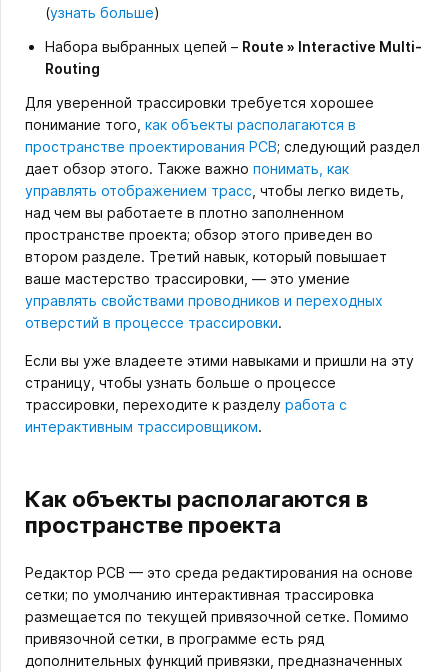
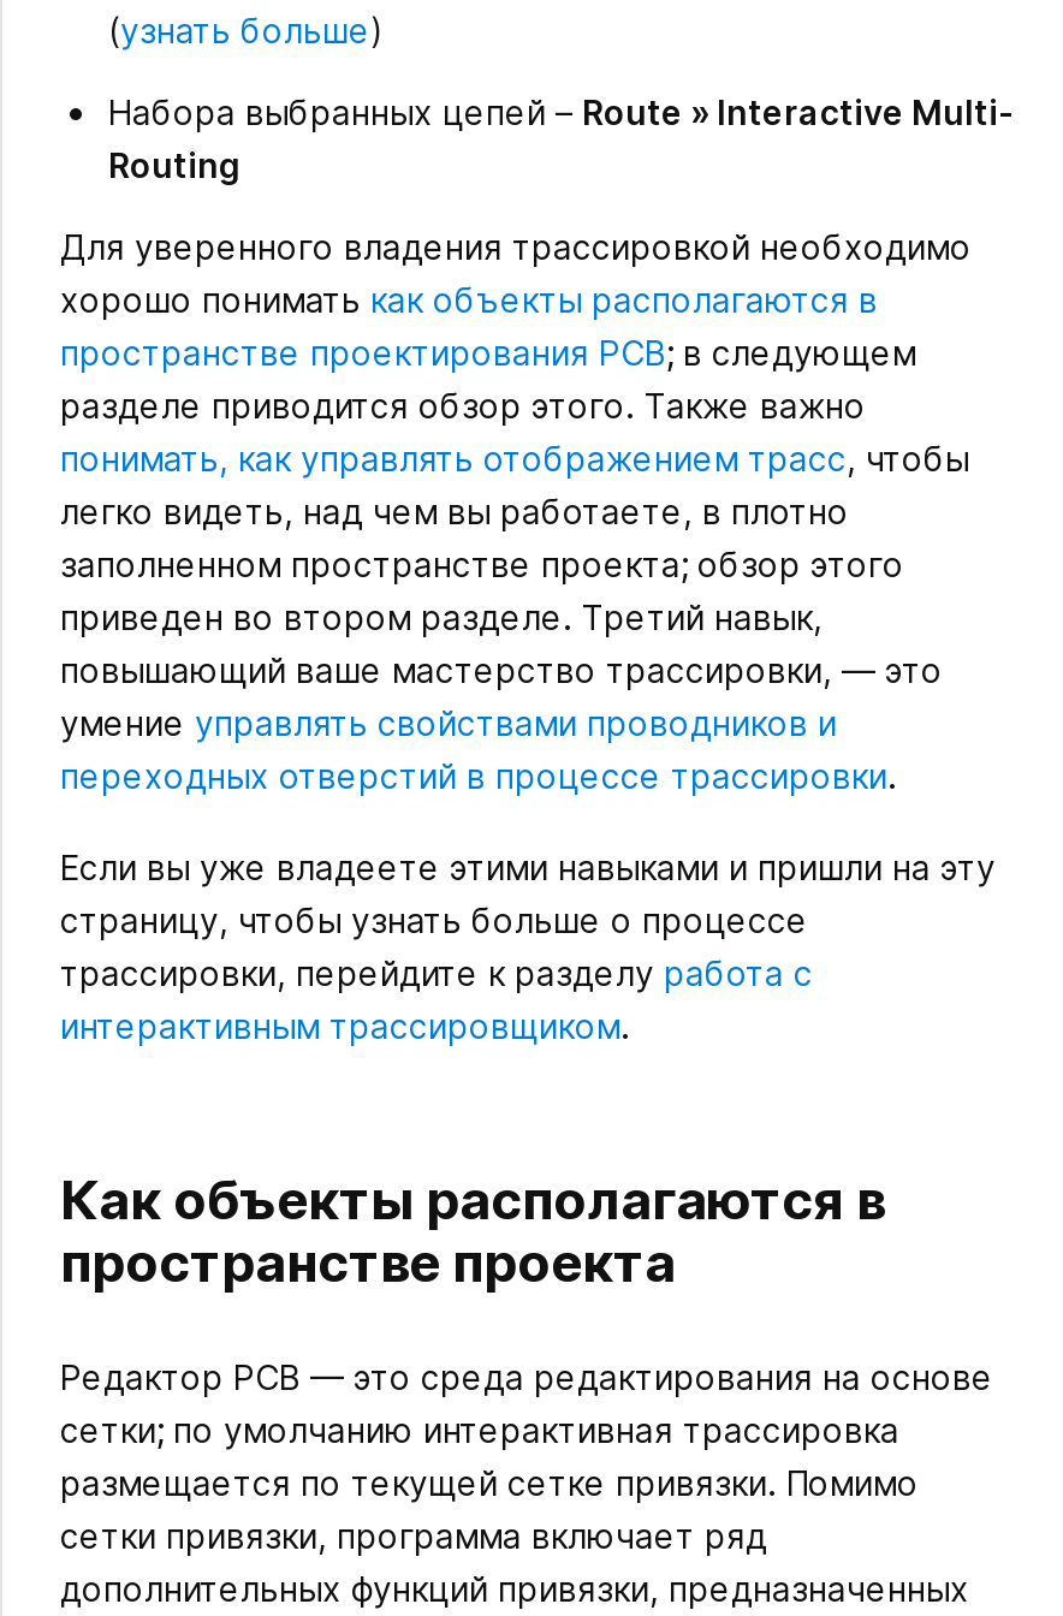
[25,93,420,330] Для уверенной трассировки требуется хорошее | понимание того, как объекты располагаются в | пространстве проектирования PCB; следующий раздел | дает обзор этого. Также важно понимать, как | управлять отображением трасс, чтобы легко видеть, | над чем вы работаете в плотно заполненном | пространстве проекта; обзор этого приведен во | втором разделе. Третий навык, который повышает | ваше мастерство трассировки, — это умение | управлять свойствами проводников и переходных | отверстий в процессе трассировки. -> [60,225,972,795] Для уверенного владения трассировкой необходимо | хорошо понимать как объекты располагаются в | пространстве проектирования PCB; в следующем | разделе приводится обзор этого. Также важно | понимать, как управлять отображением трасс, чтобы | легко видеть, над чем вы работаете, в плотно | заполненном пространстве проекта; обзор этого | приведен во втором разделе. Третий навык, | повышающий ваше мастерство трассировки, — это | умение управлять свойствами проводников и | переходных отверстий в процессе трассировки.
[25,395,347,412] трассировки, переходите к разделу работа с -> [60,951,813,992] трассировки, перейдите к разделу работа с
[25,607,409,646] размещается по текущей привязочной сетке. Помимо | привязочной сетки, в программе есть ряд -> [60,1461,919,1555] размещается по текущей сетке привязки. Помимо | сетки привязки, программа включает ряд

